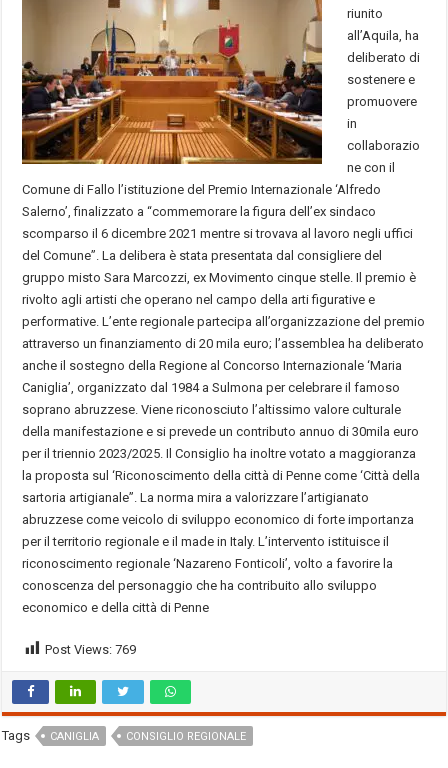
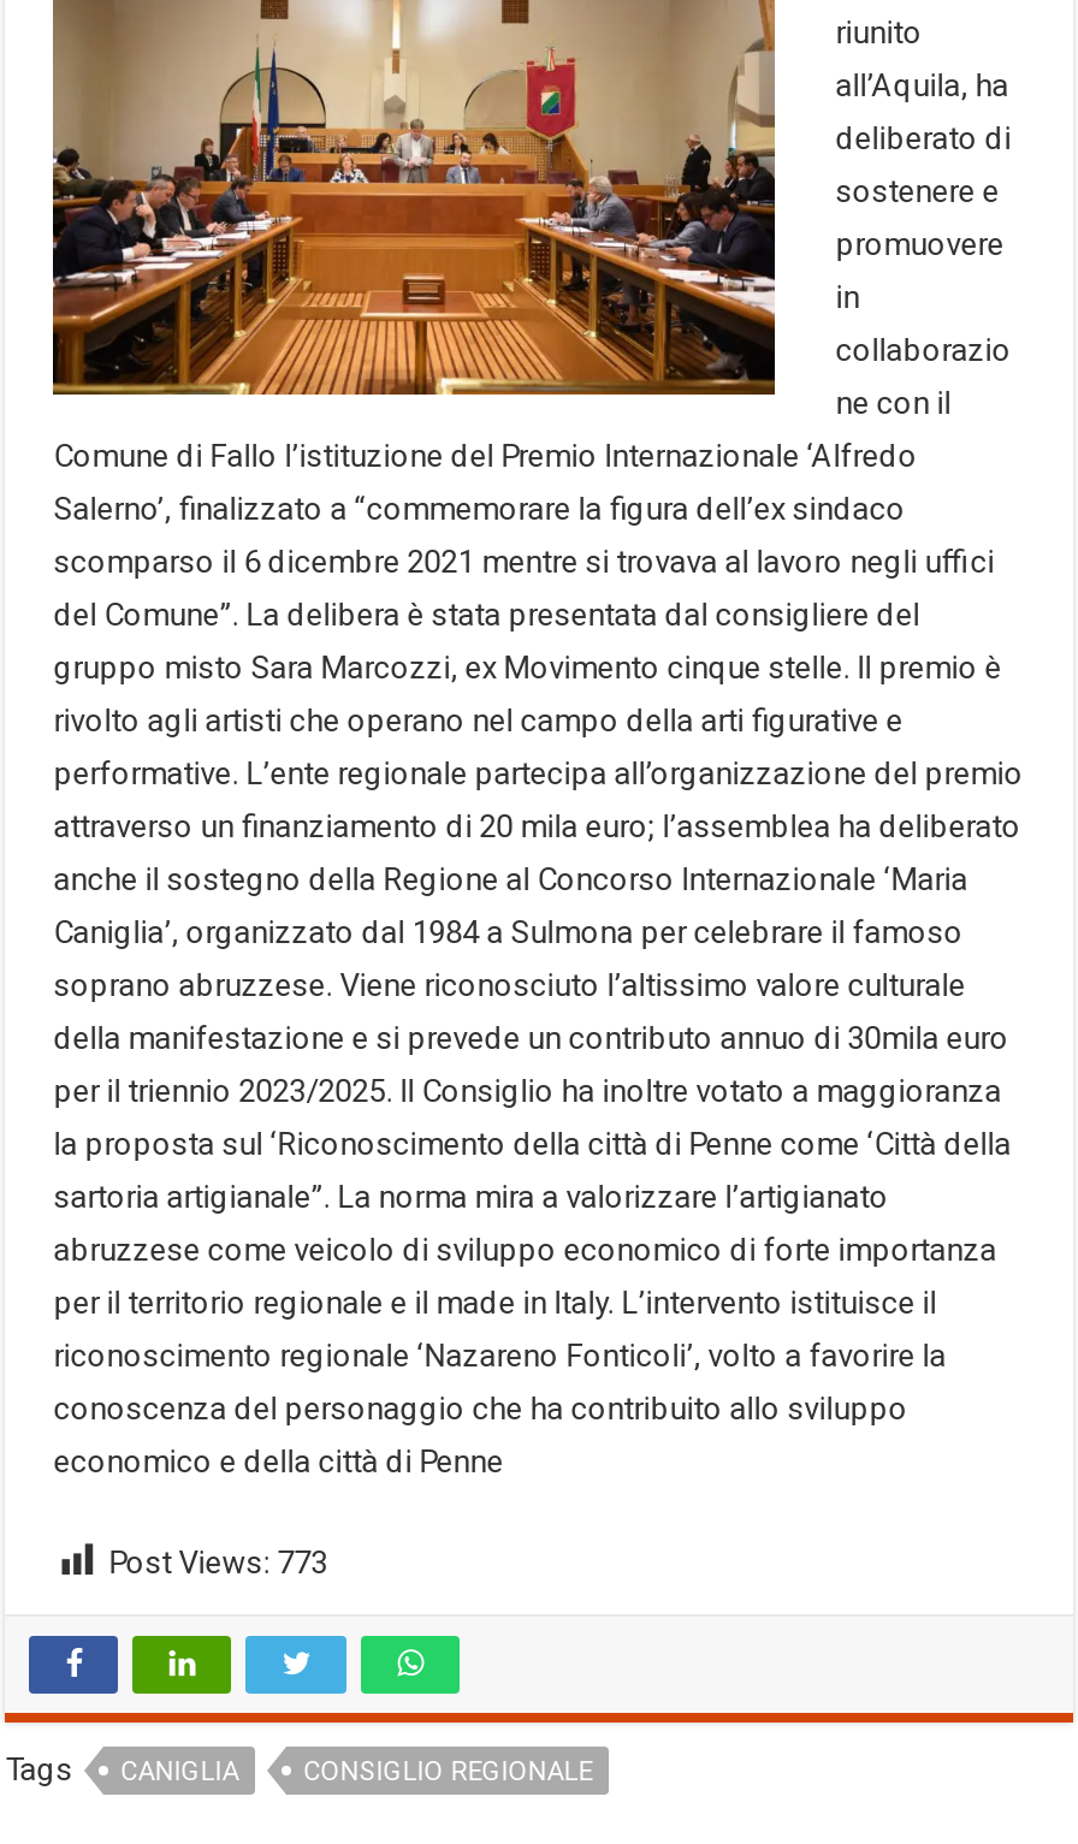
[45,642,136,657] Post Views: 769 -> [109,1544,328,1580] Post Views: 773

